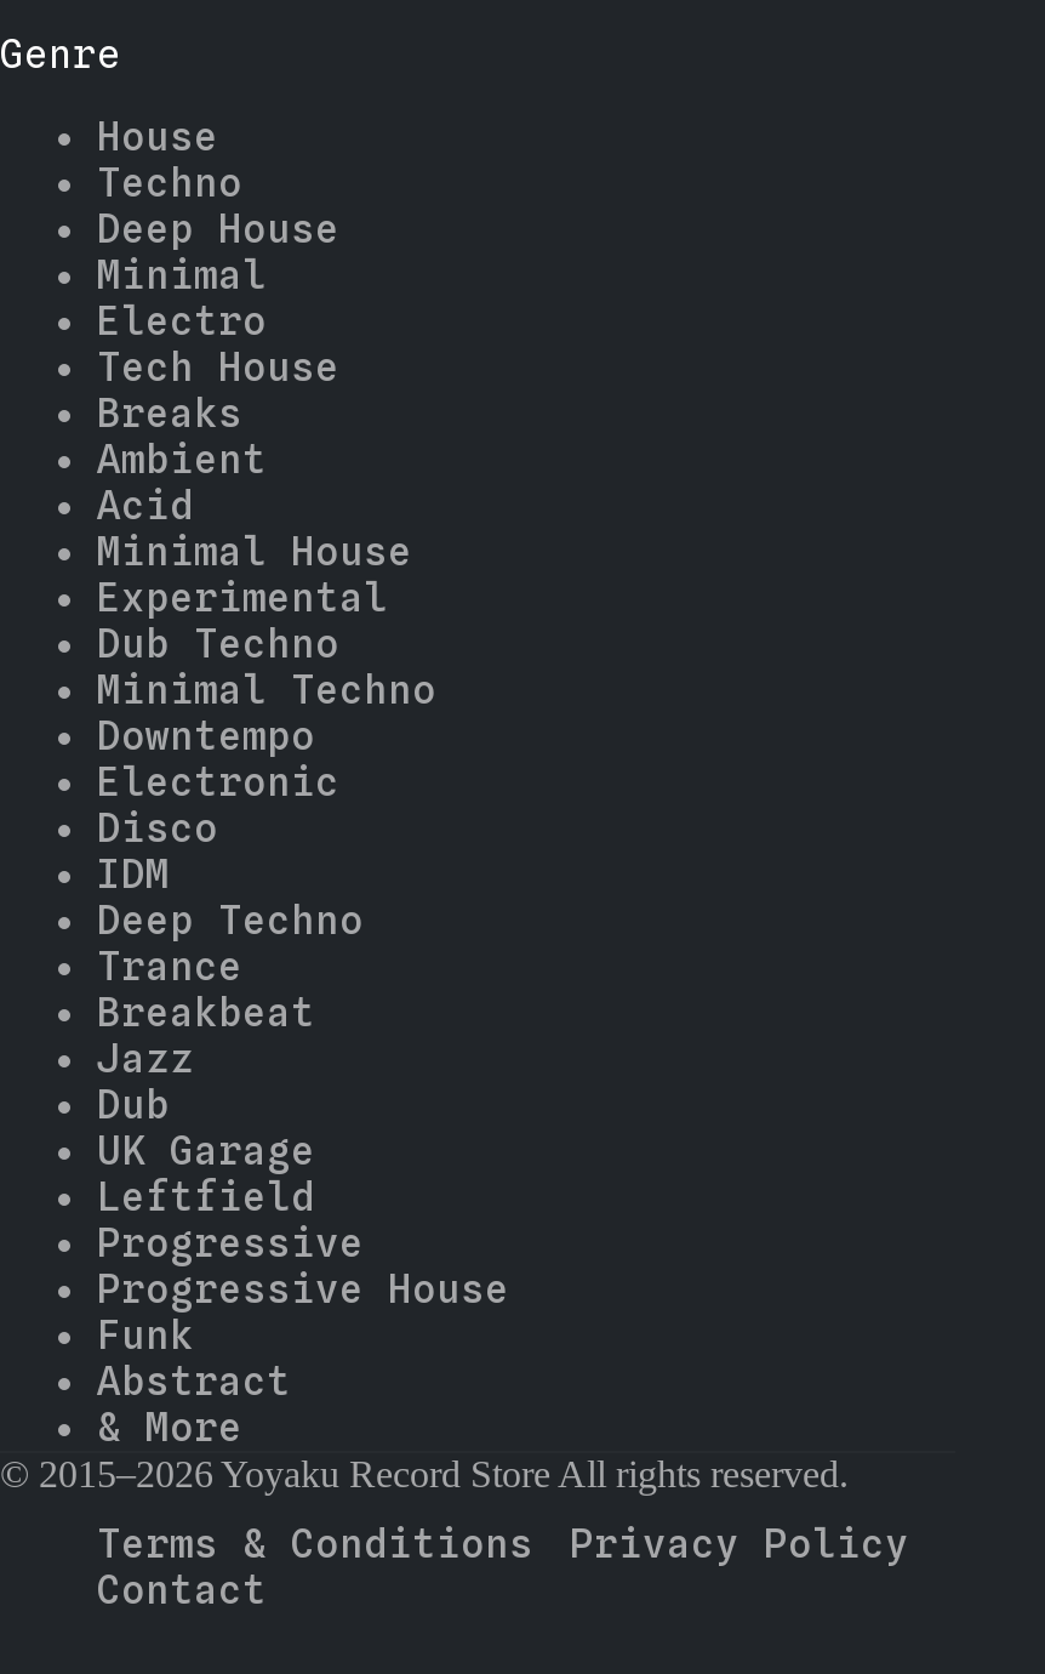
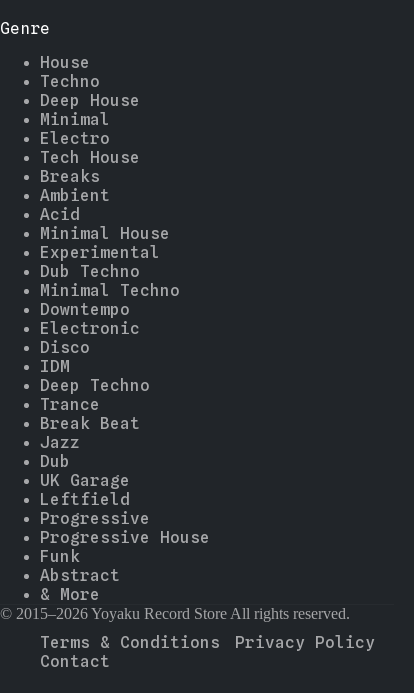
[97,990,315,1036] Breakbeat -> [40,414,140,433] Break Beat

